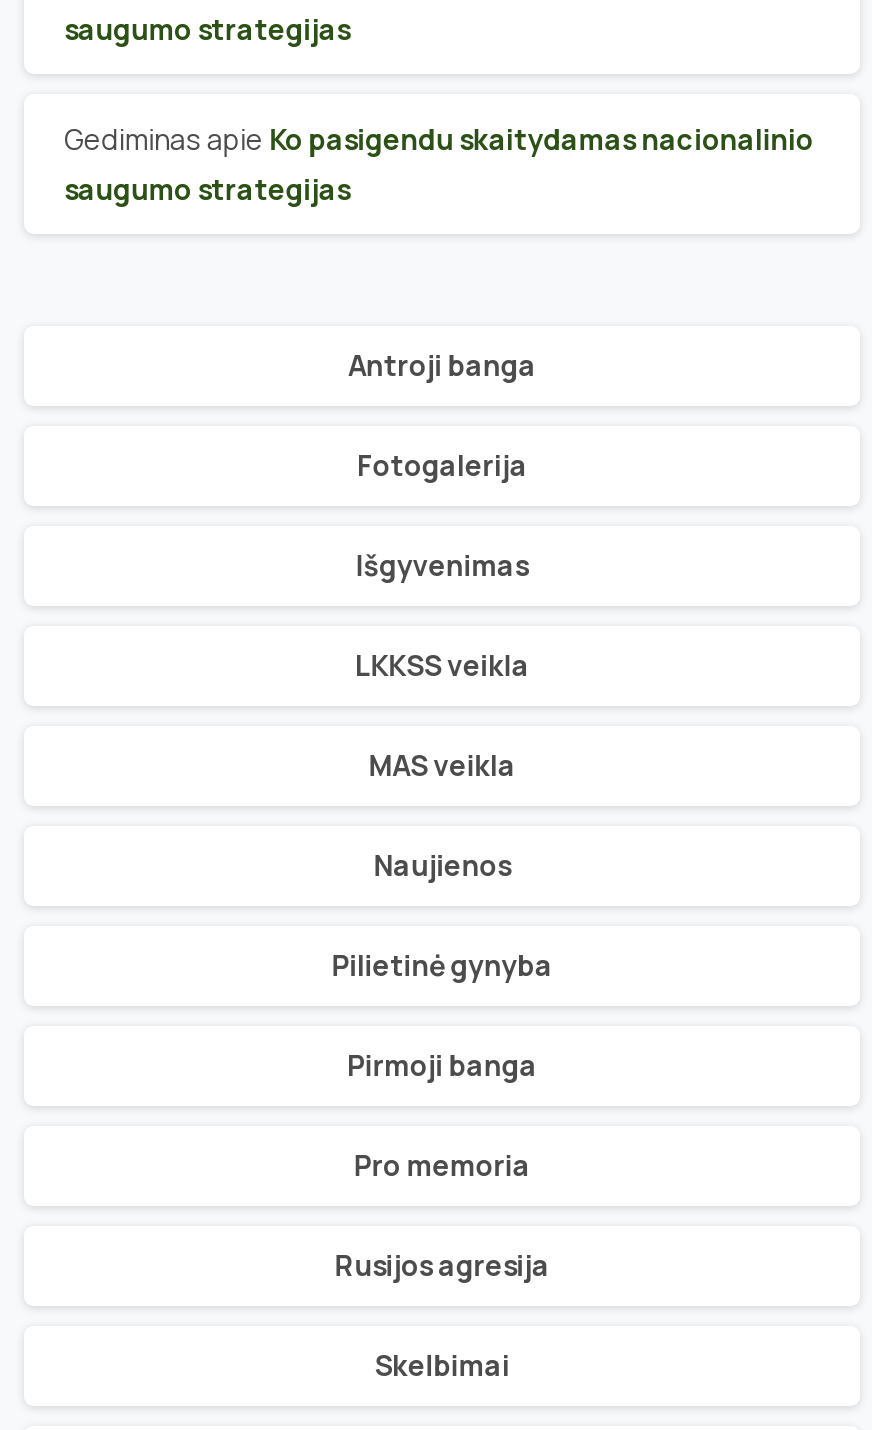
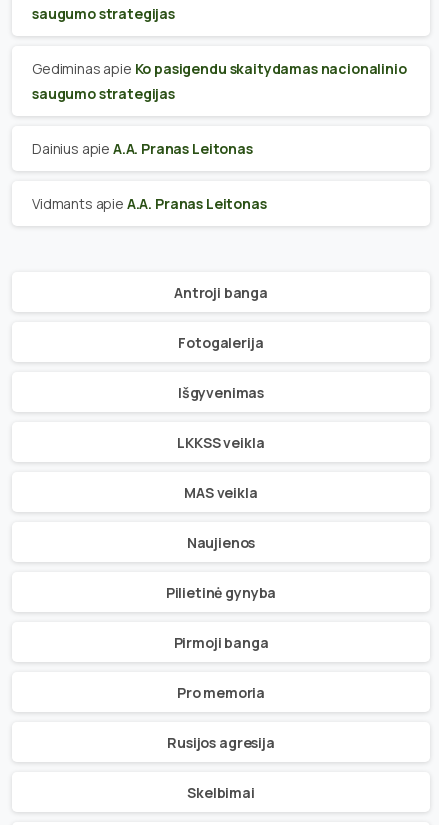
none -> [32,139,267,213] Dainius apie A.A. Pranas Leitonas | Vidmants apie A.A. Pranas Leitonas

